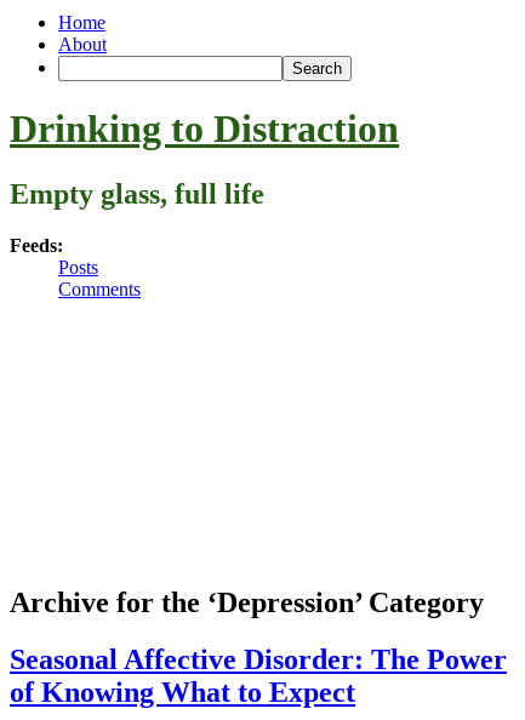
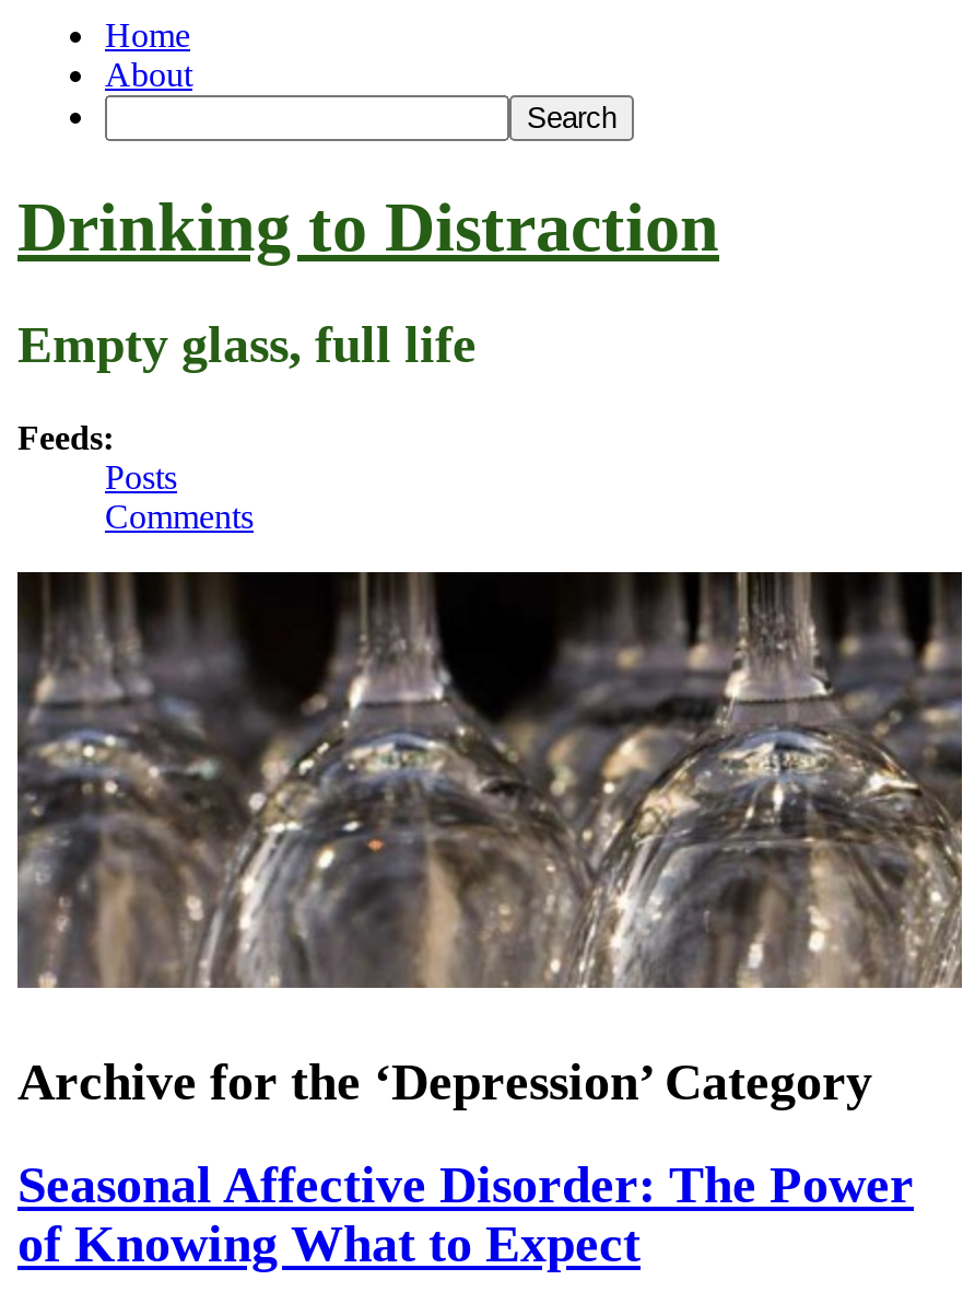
none -> [15,570,964,990] [image]

